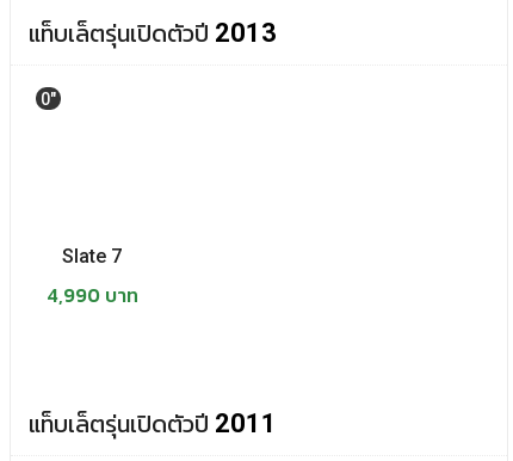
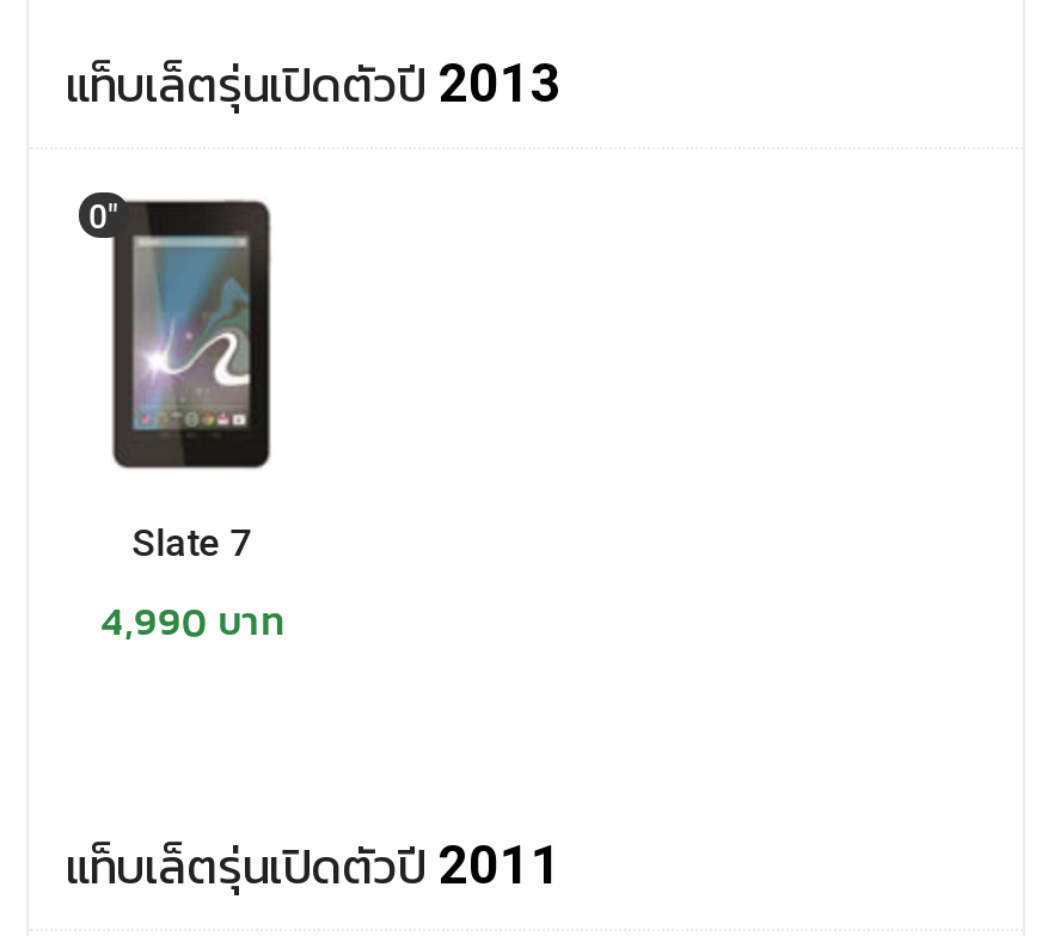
none -> [110,197,272,472] [image]

